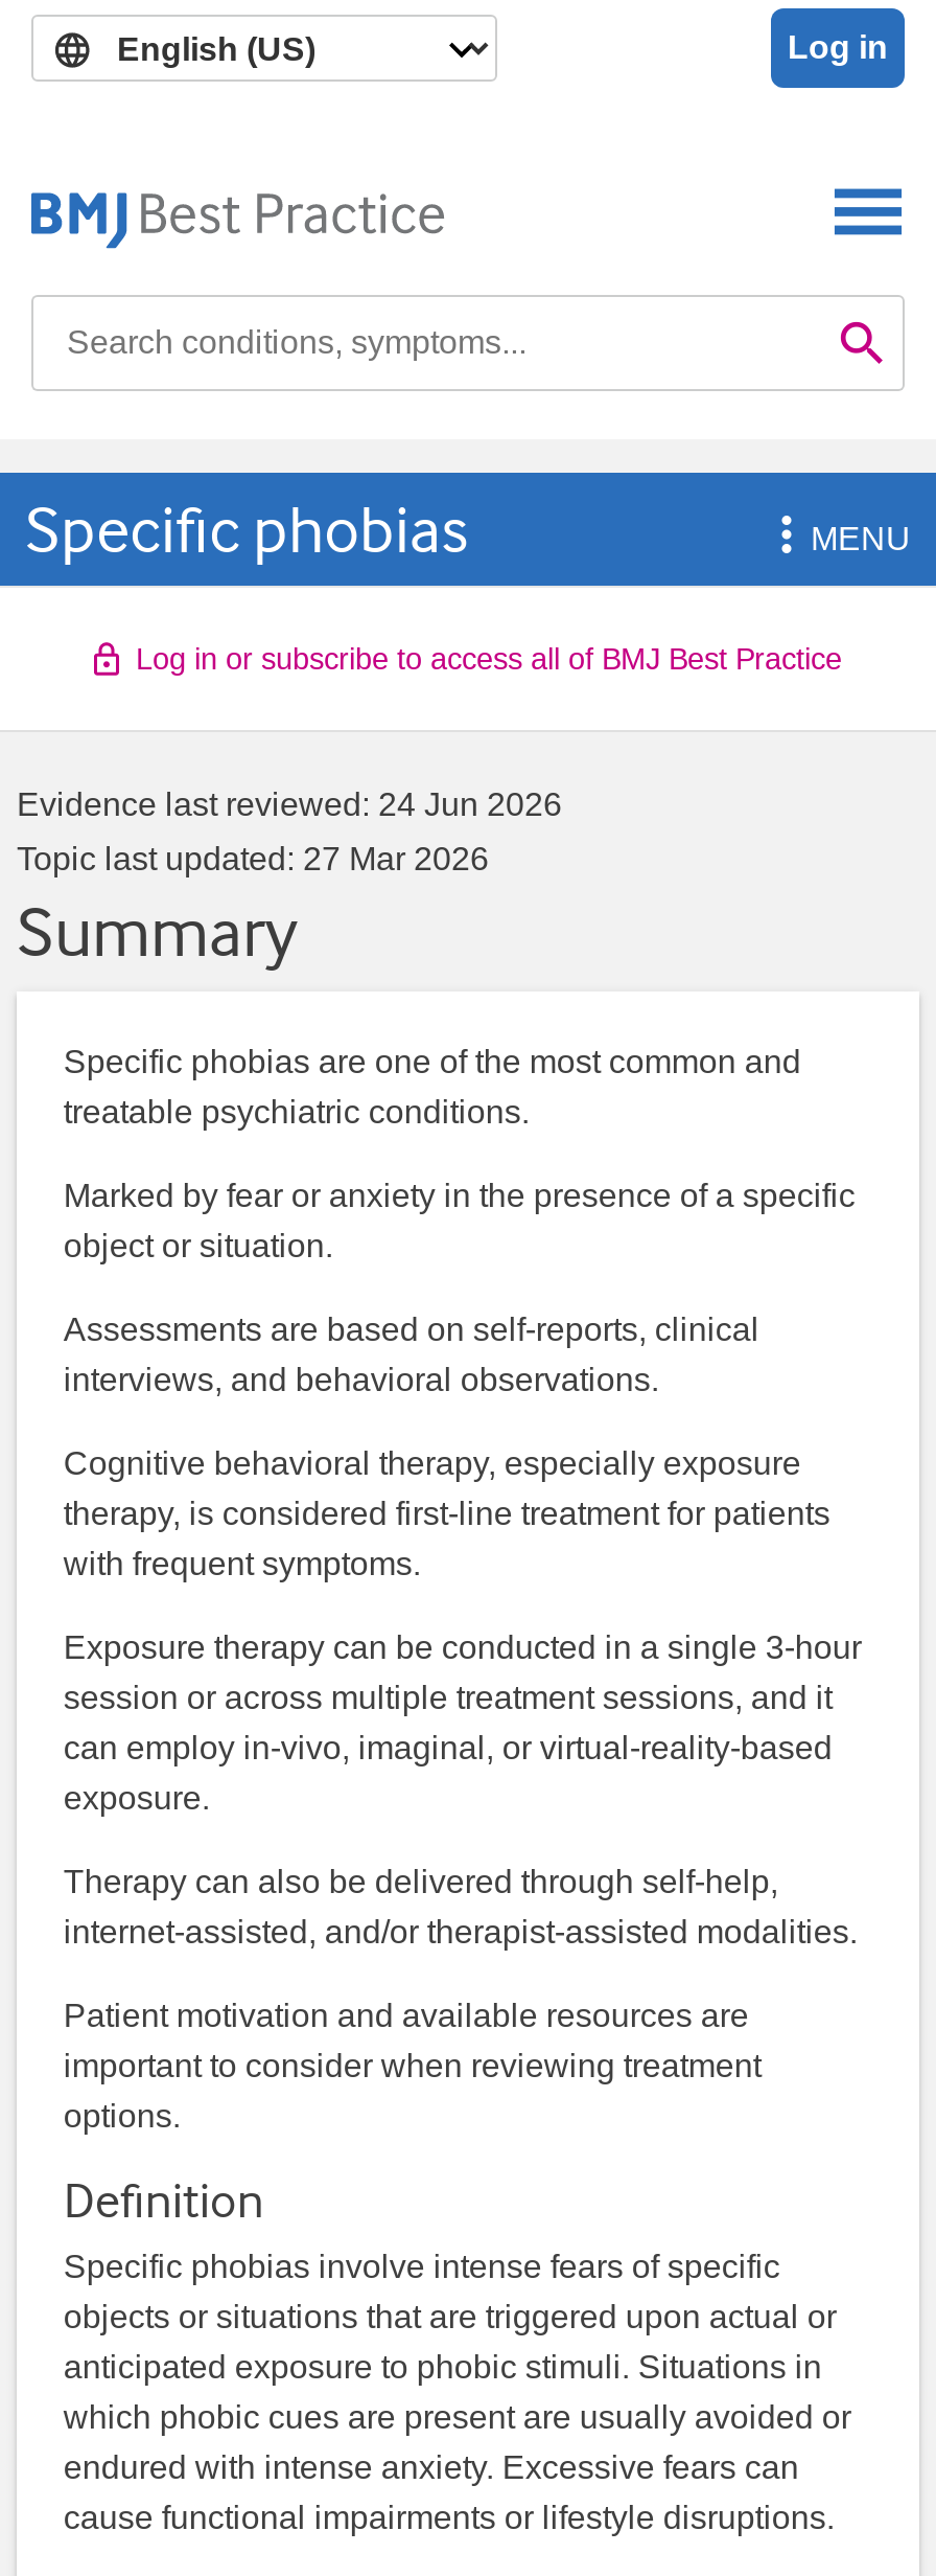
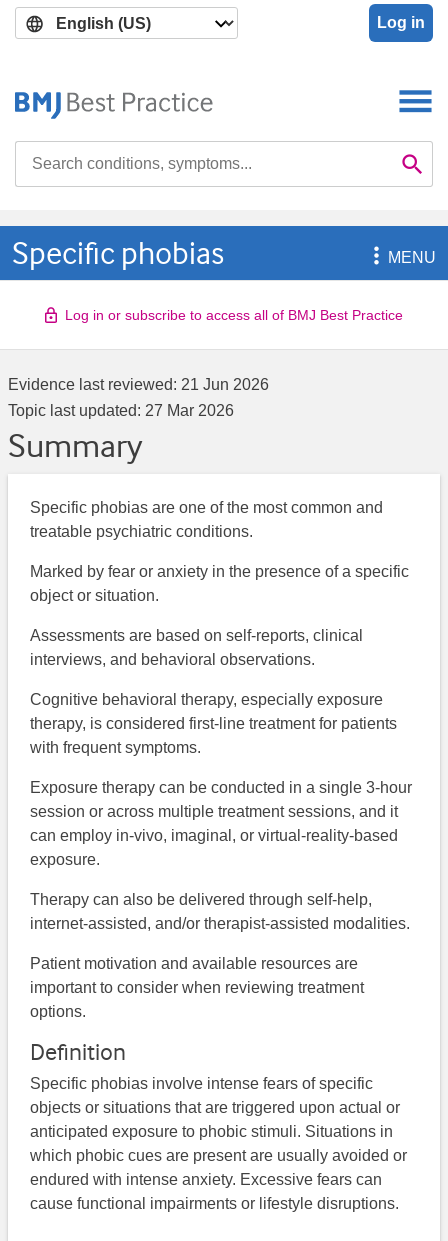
[17,787,562,822] Evidence last reviewed: 24 Jun 2026 -> [8,376,269,393] Evidence last reviewed: 21 Jun 2026

